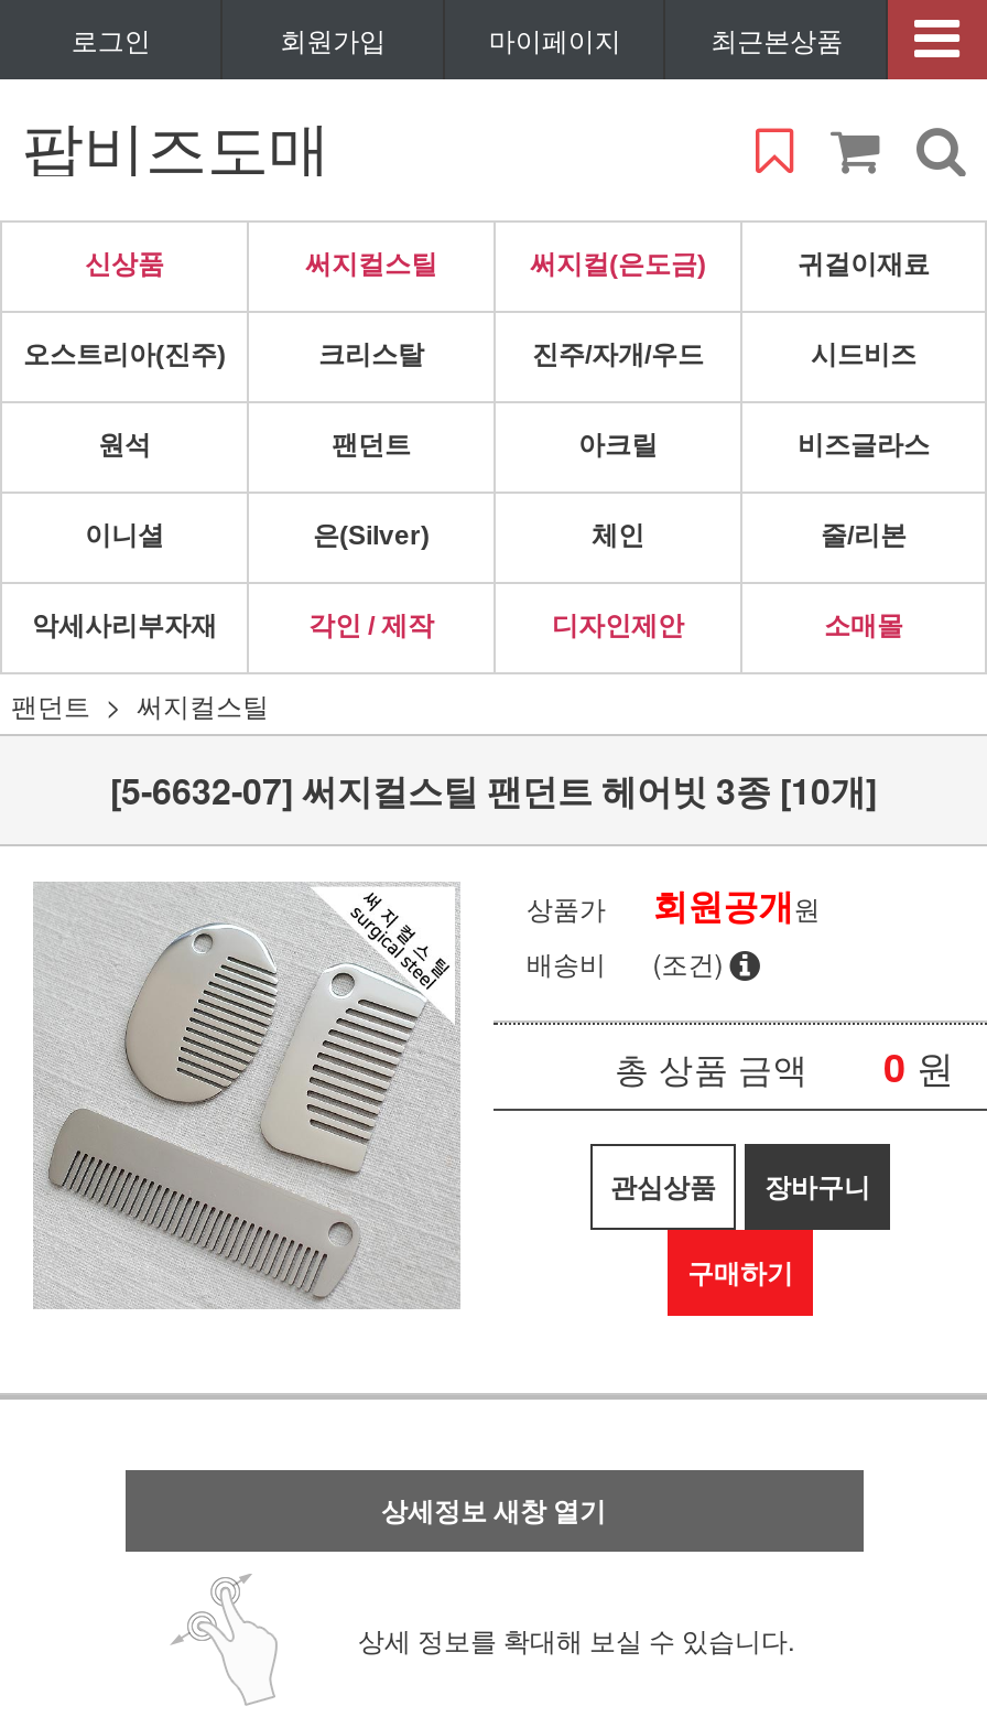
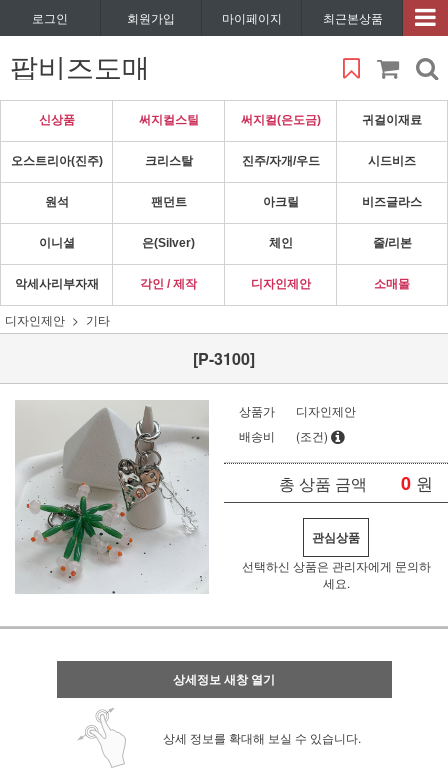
[11,685,269,723] 팬던트 | 써지컬스틸 -> [5,311,110,328] 디자인제안 | 기타
[110,765,877,816] [5-6632-07] 써지컬스틸 팬던트 헤어빗 3종 [10개] -> [193,347,255,370] [P-3100]
[35,888,458,1307] [image] -> [17,403,209,594] [image]
[653,879,820,930] 회원공개원 -> [296,402,356,419] 디자인제안
[687,1166,870,1292] 장바구니 | 구매하기 -> [241,557,430,591] 선택하신 상품은 관리자에게 문의하 | 세요.

